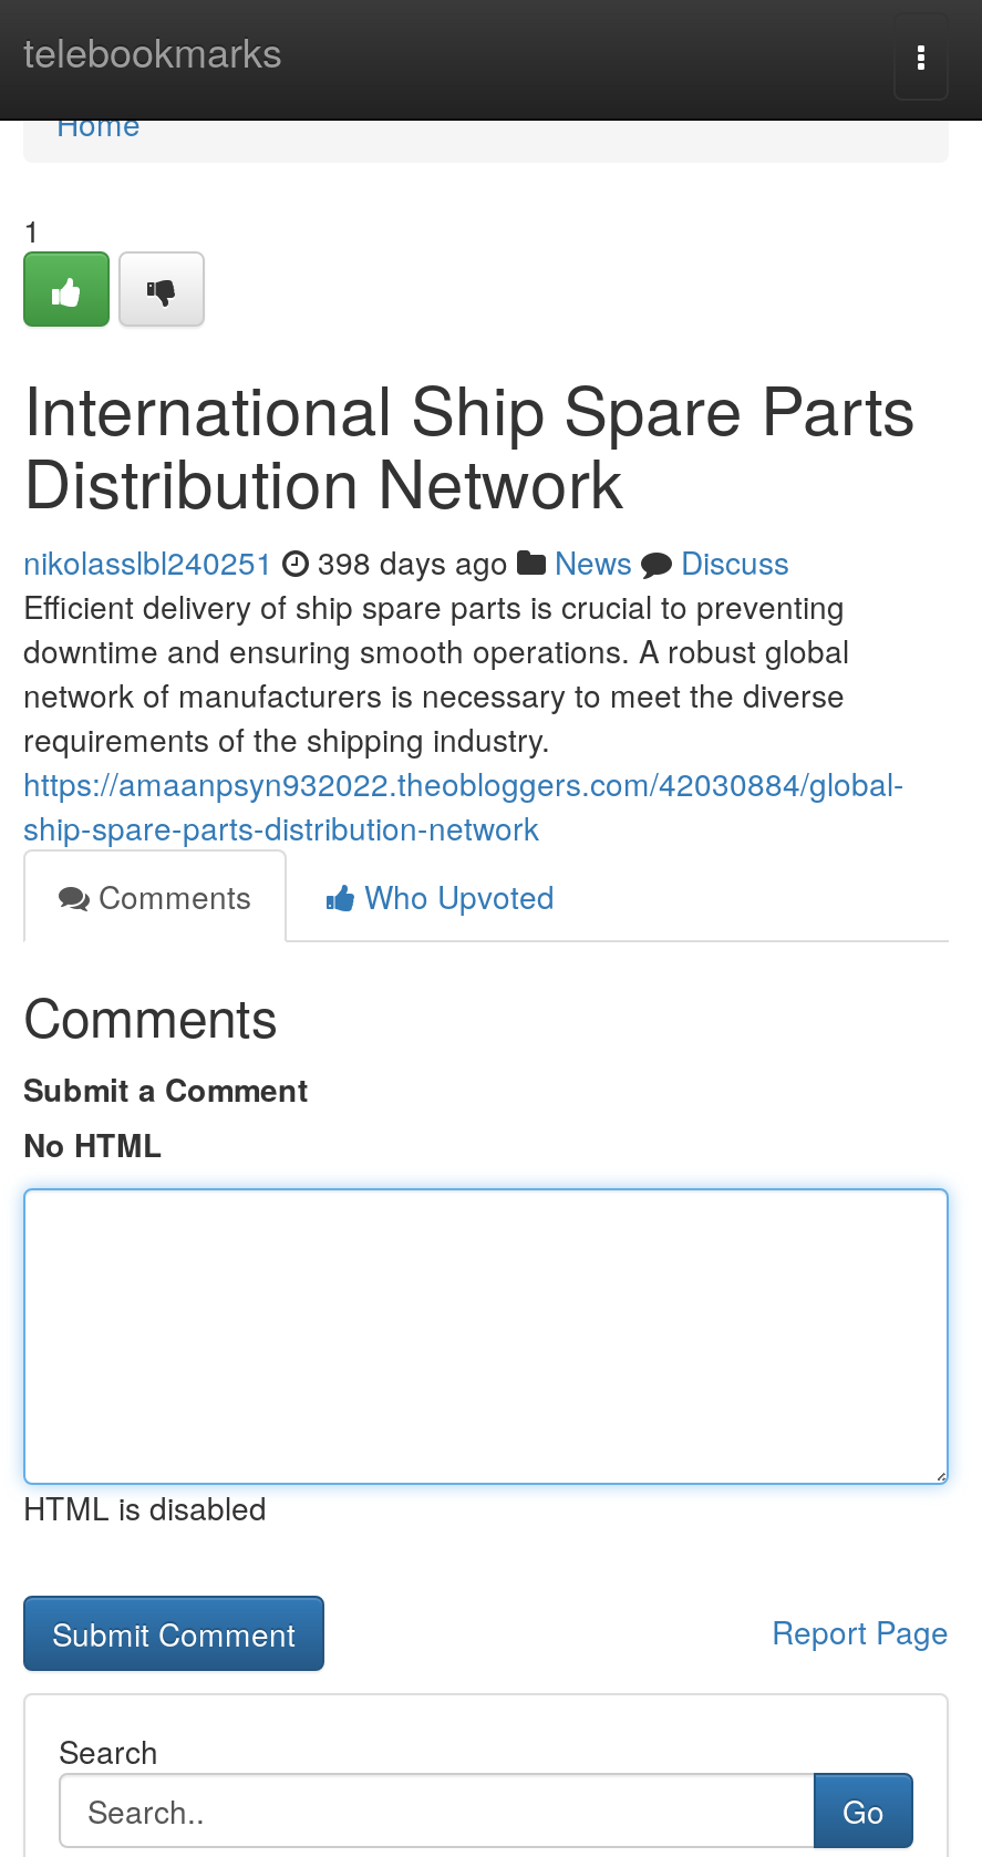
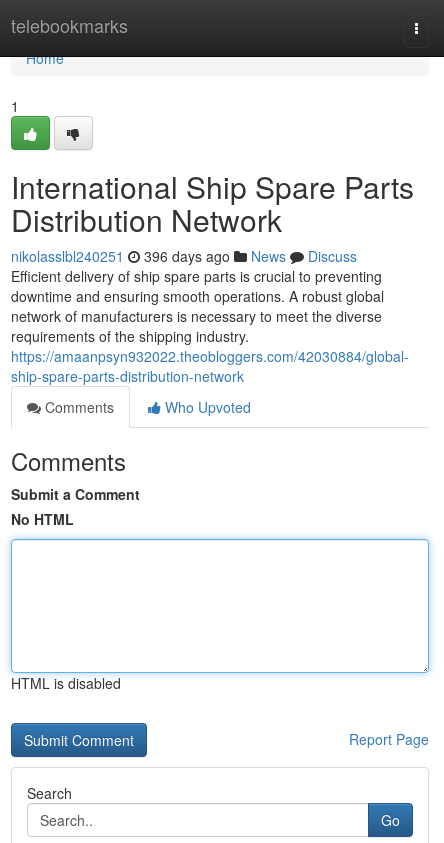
[23,539,789,584] nikolasslbl240251 398 days ago News Discuss -> [11,246,357,266] nikolasslbl240251 396 days ago News Discuss

